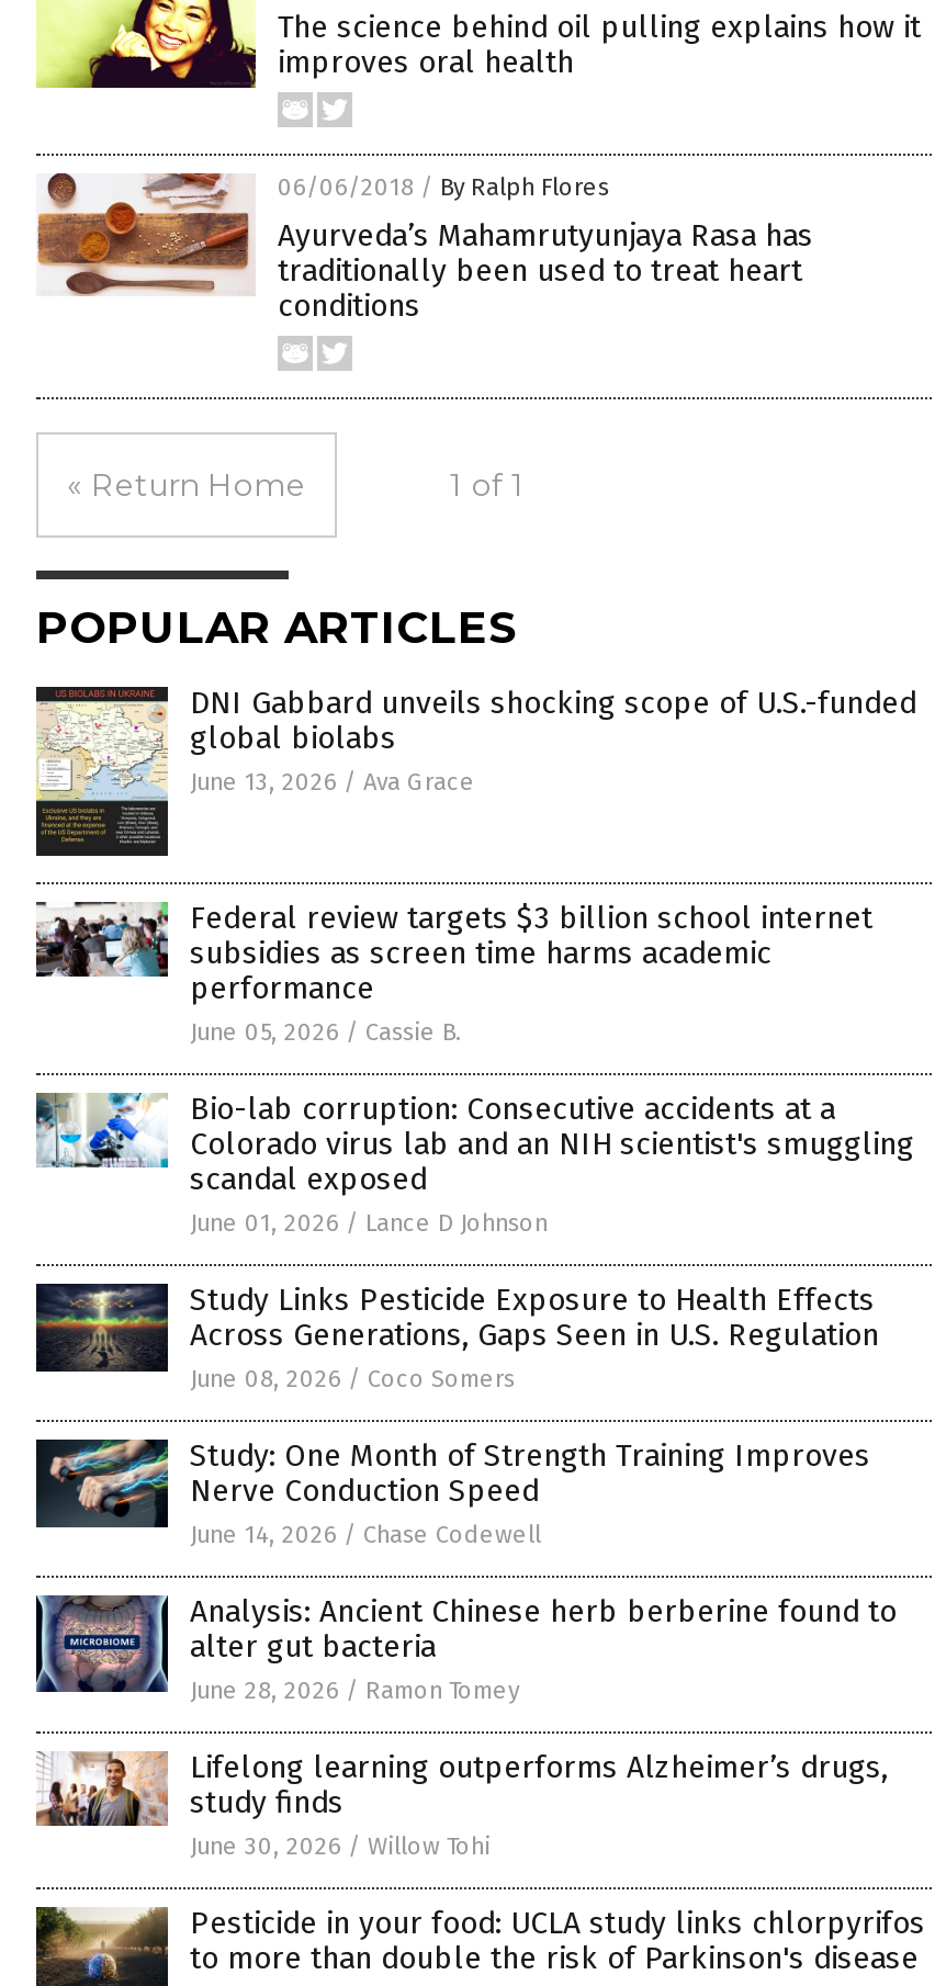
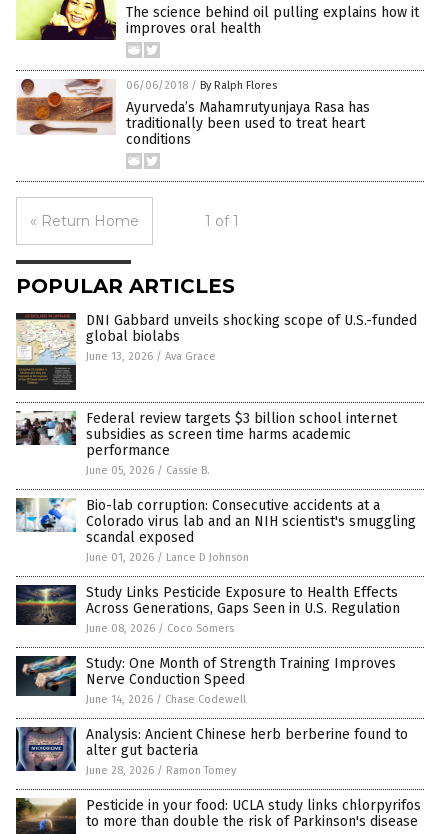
[34,1749,888,1861] [image] | Lifelong learning outperforms Alzheimer’s drugs, | study finds | June 30, 2026 / Willow Tohi -> none

